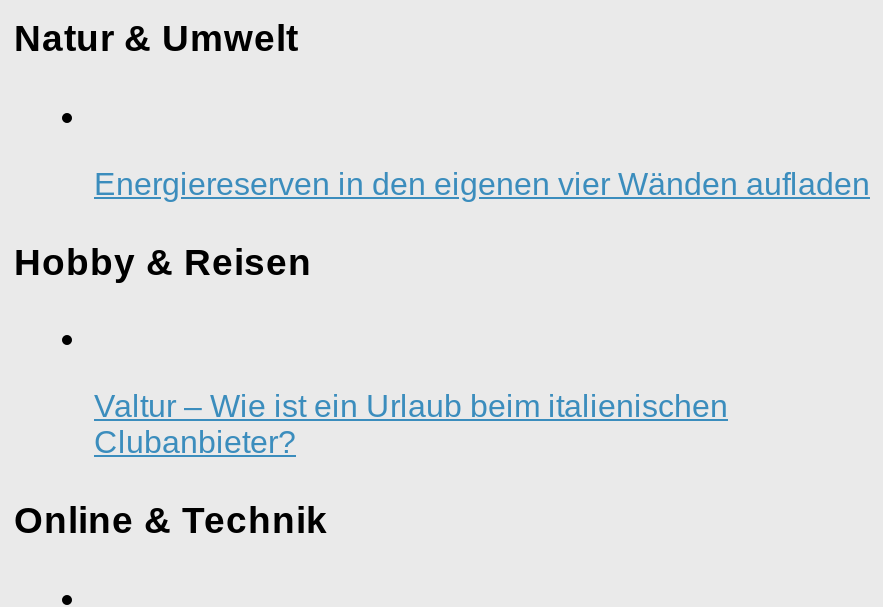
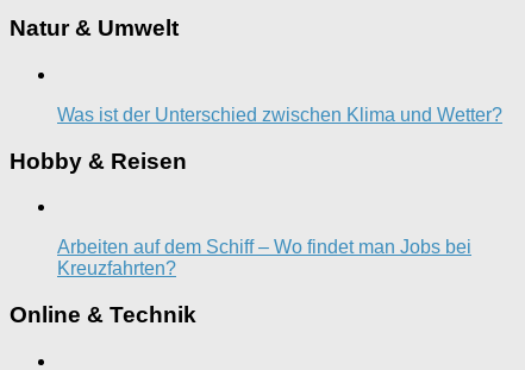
[94,167,870,201] Energiereserven in den eigenen vier Wänden aufladen -> [57,105,502,125] Was ist der Unterschied zwischen Klima und Wetter?
[94,390,728,460] Valtur – Wie ist ein Urlaub beim italienischen | Clubanbieter? -> [57,237,471,279] Arbeiten auf dem Schiff – Wo findet man Jobs bei | Kreuzfahrten?

